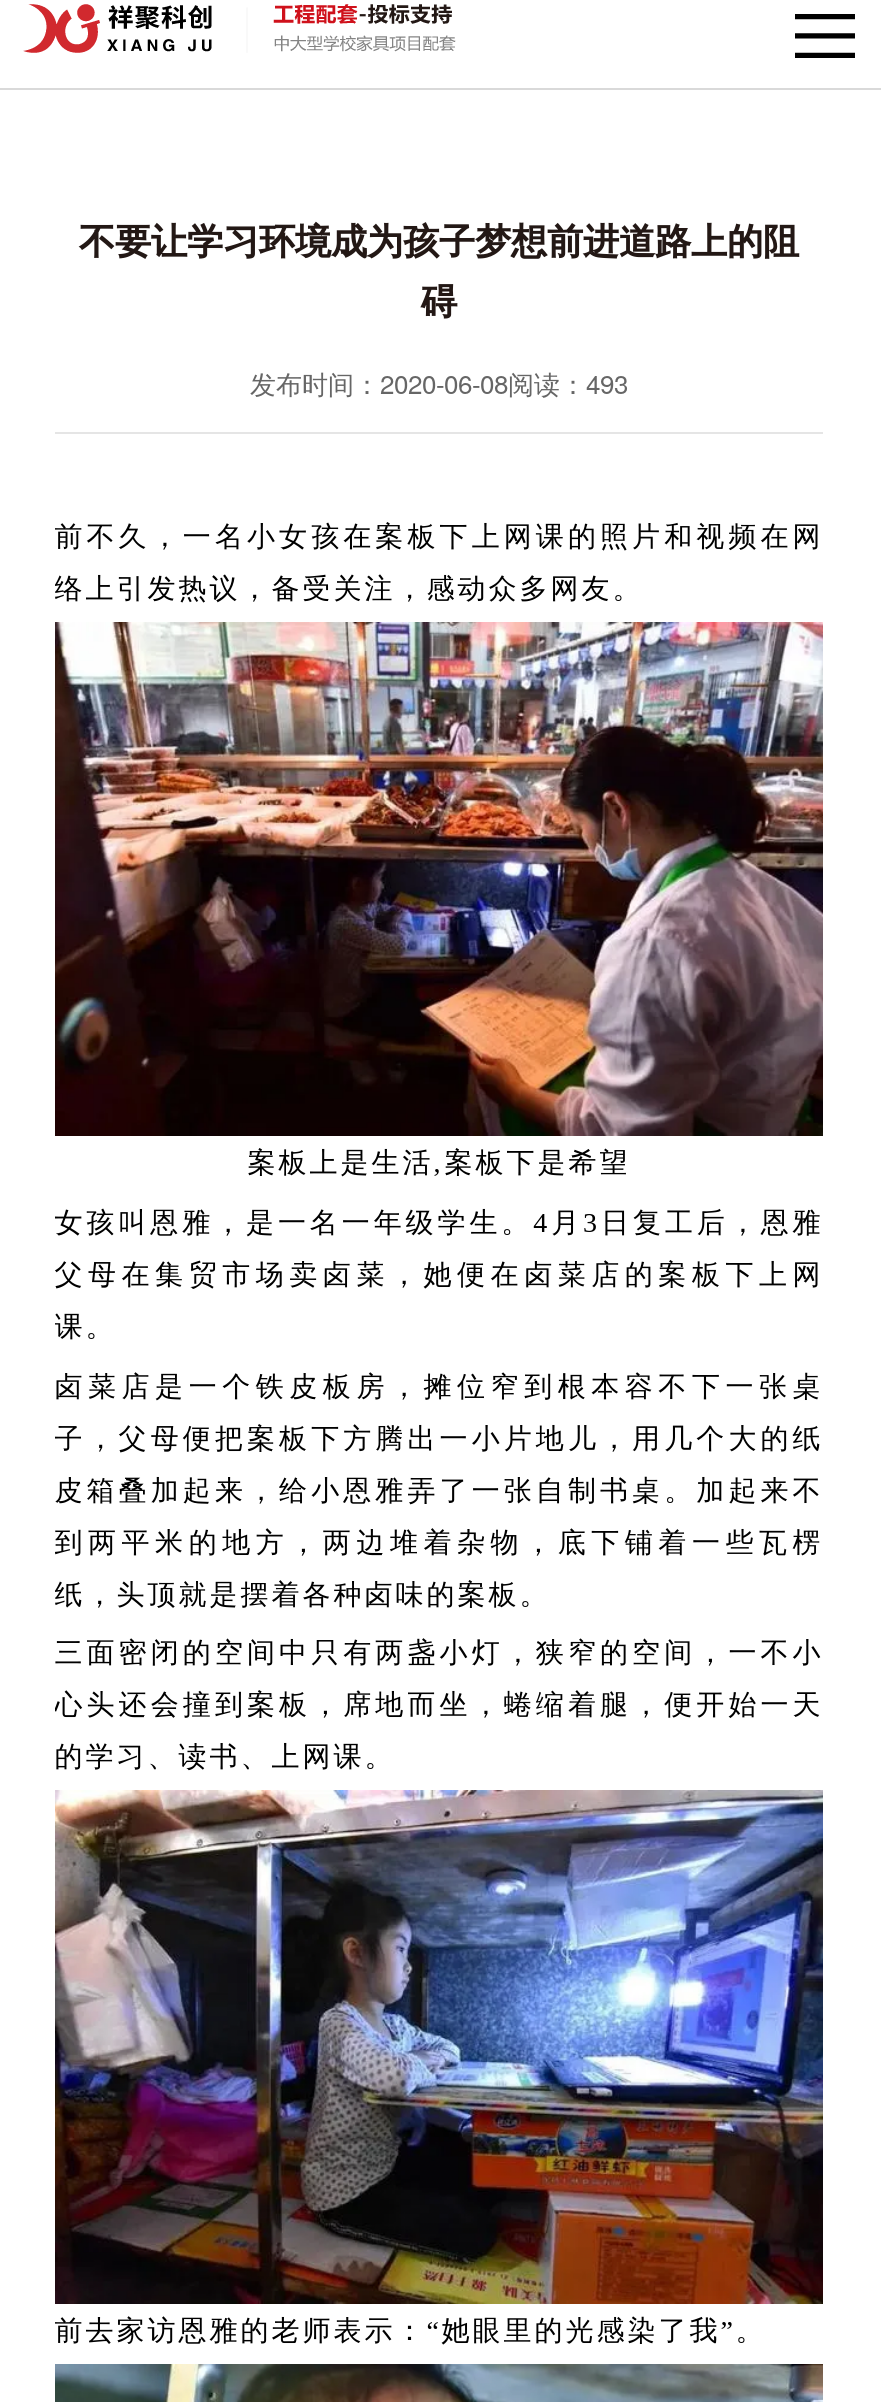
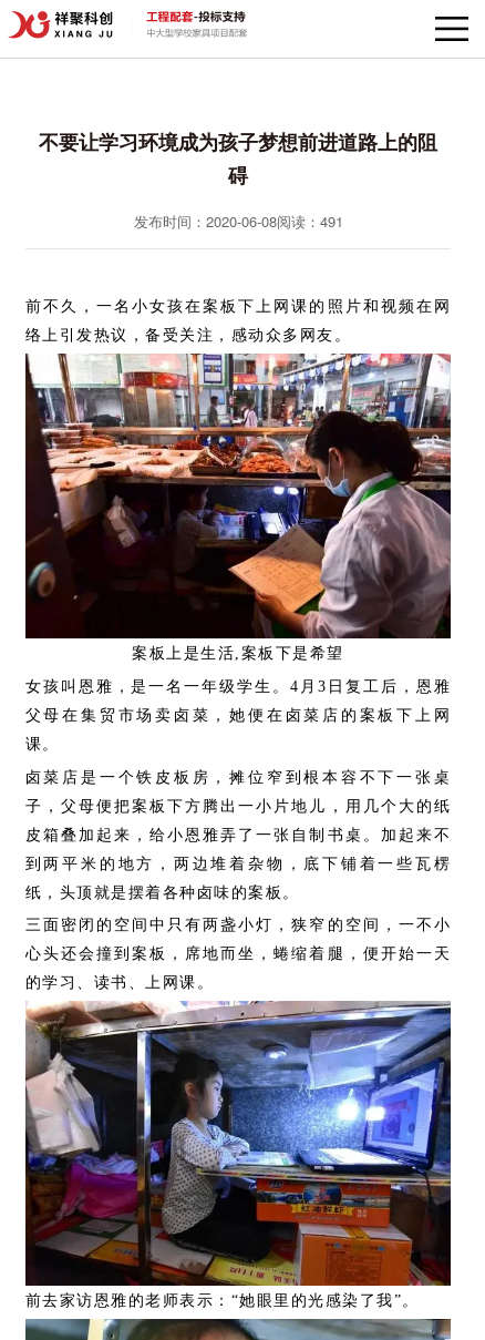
[250,365,628,403] 发布时间：2020-06-08阅读：493 -> [133,211,343,232] 发布时间：2020-06-08阅读：491

